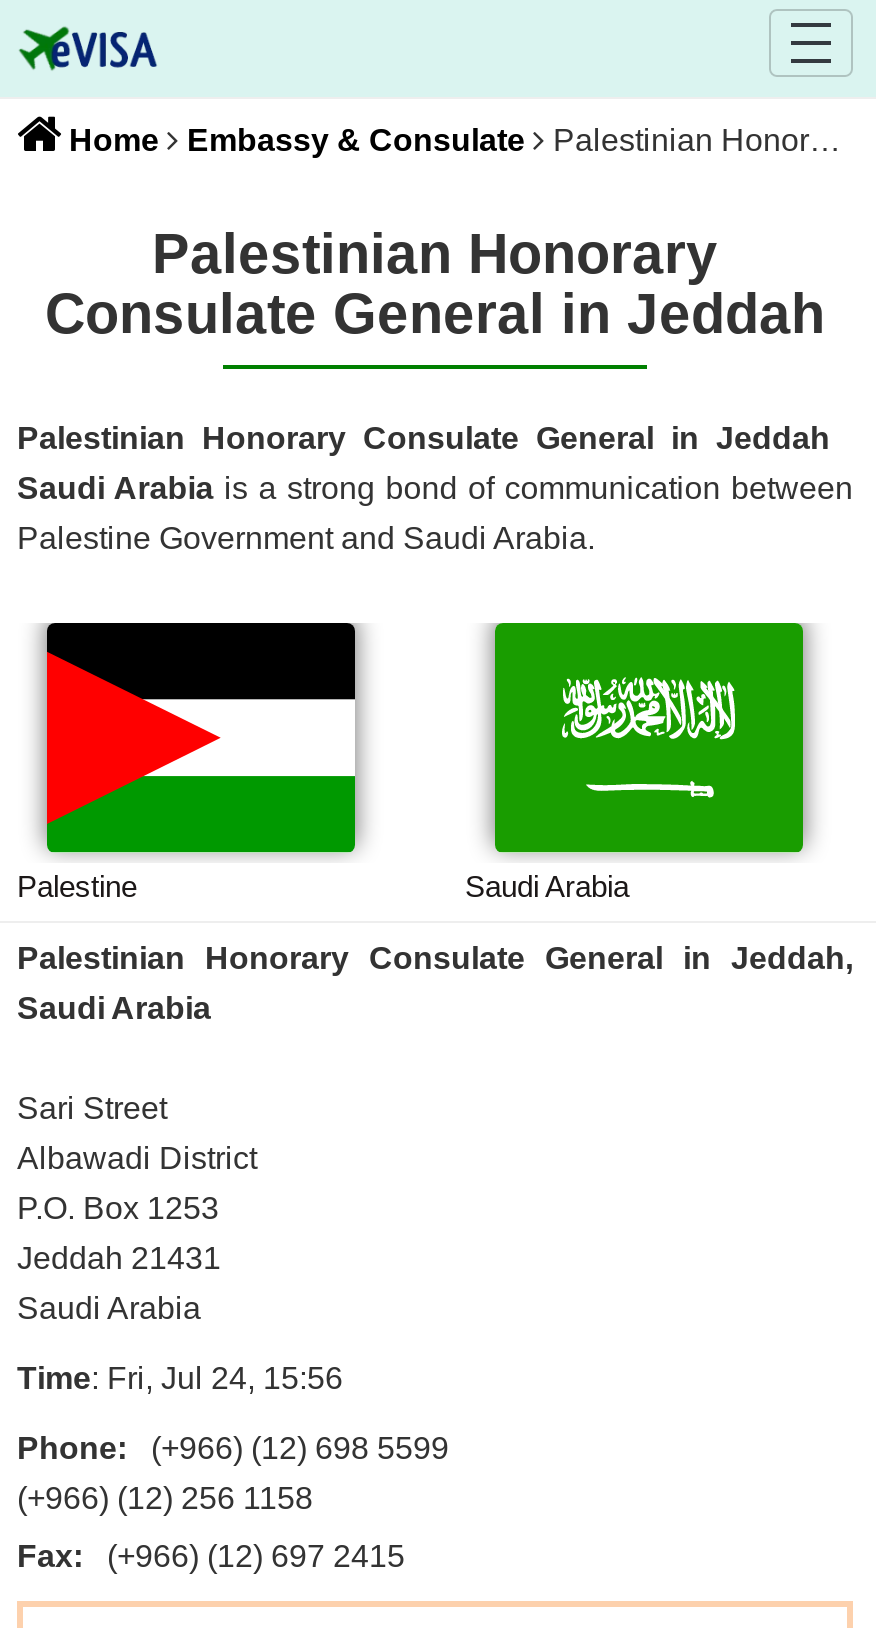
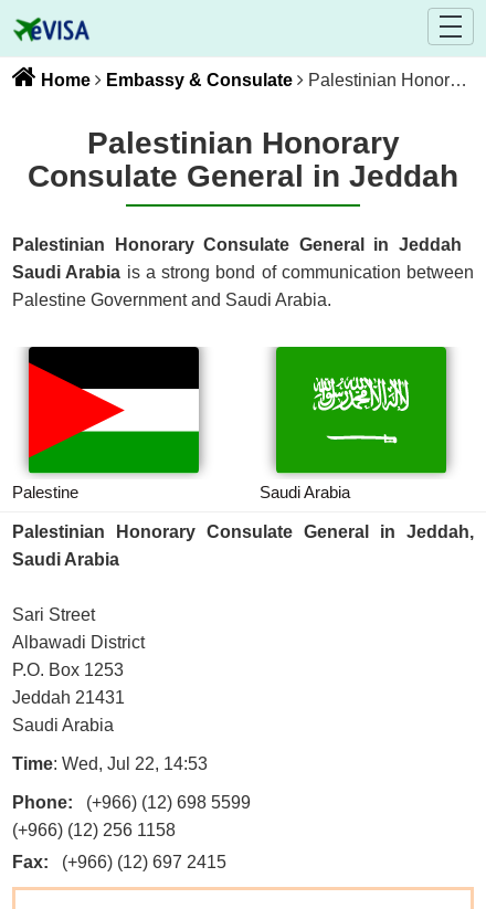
[17,1361,343,1395] Time: Fri, Jul 24, 15:56 -> [12,754,208,773] Time: Wed, Jul 22, 14:53

